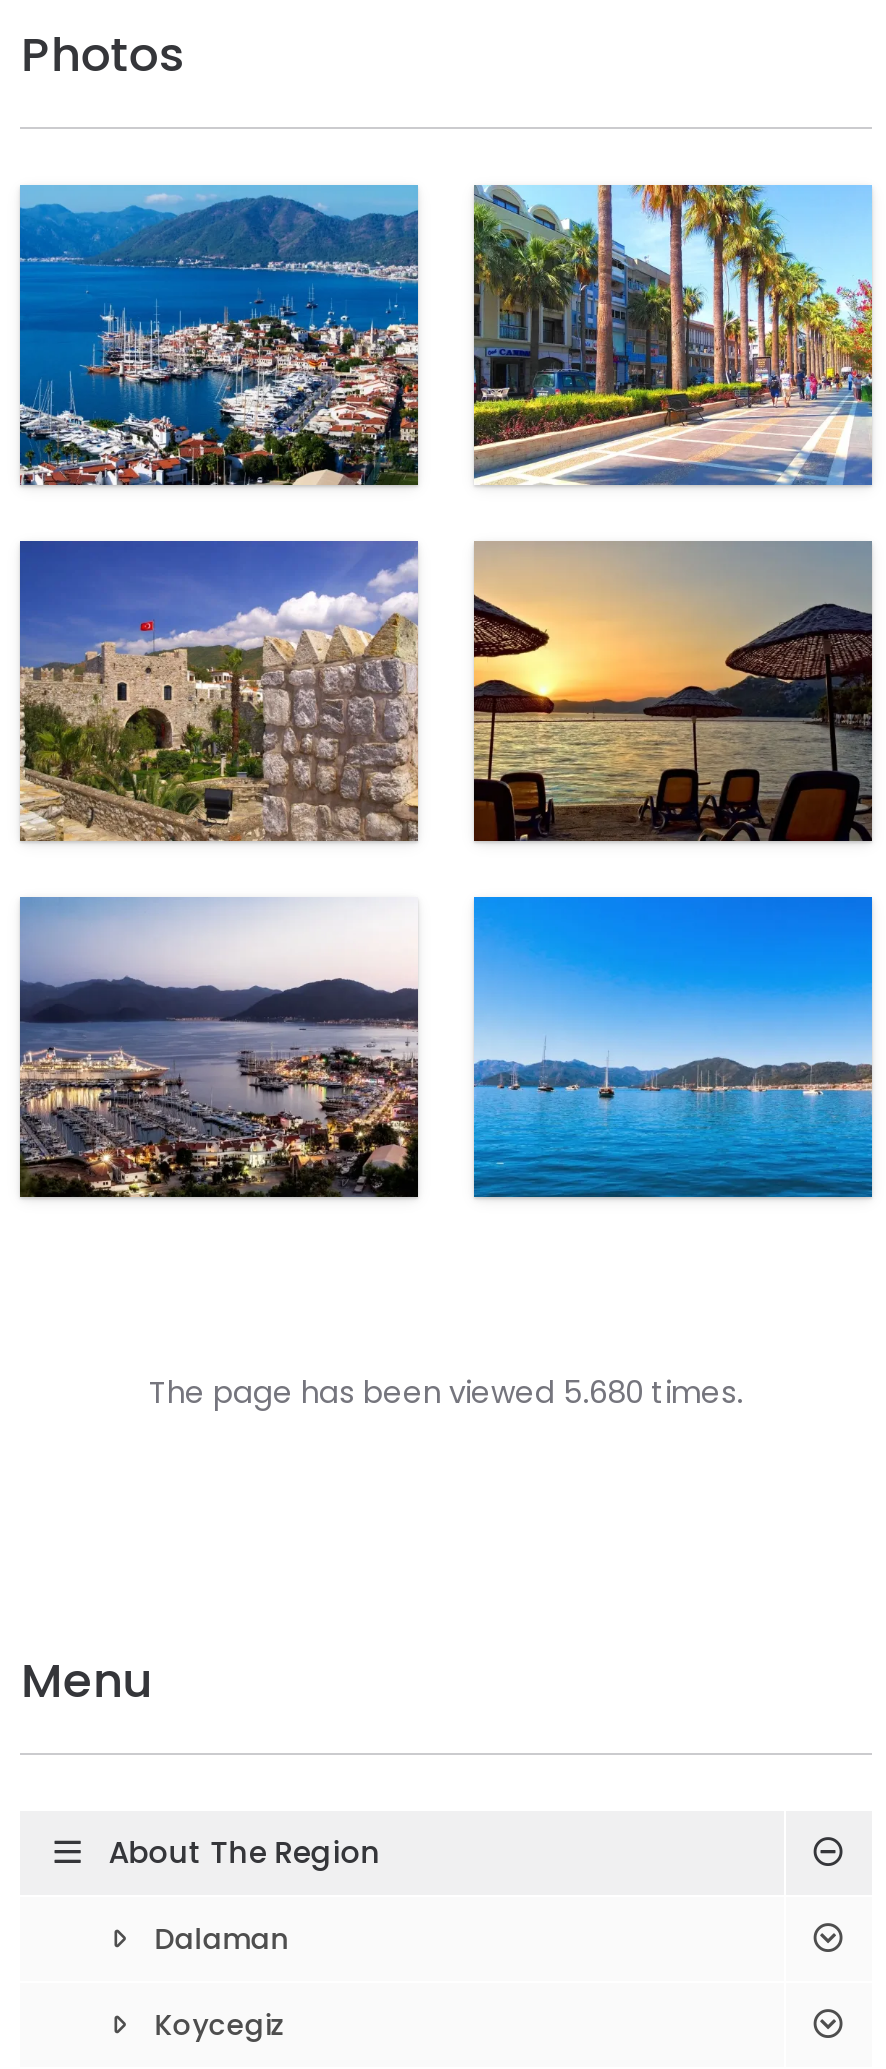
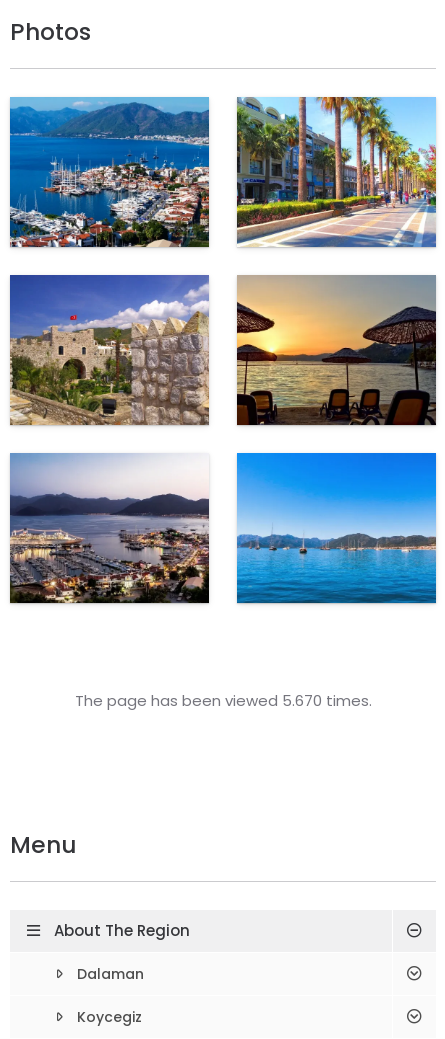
[149,1371,743,1413] The page has been viewed 5.680 times. -> [74,690,371,711] The page has been viewed 5.670 times.

